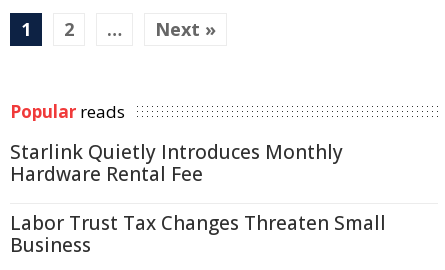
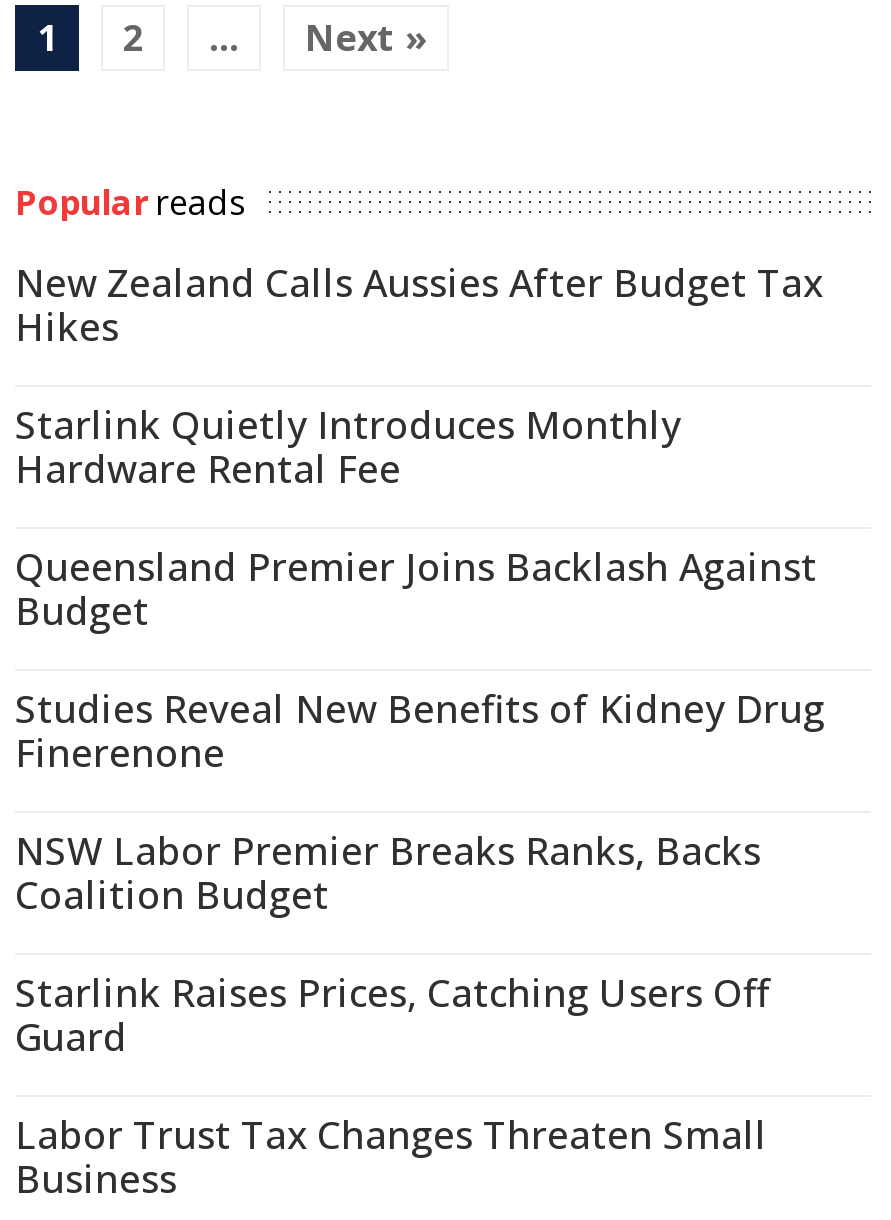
none -> [15,257,823,353] New Zealand Calls Aussies After Budget Tax | Hikes
none -> [15,541,825,1063] Queensland Premier Joins Backlash Against | Budget | Studies Reveal New Benefits of Kidney Drug | Finerenone | NSW Labor Premier Breaks Ranks, Backs | Coalition Budget | Starlink Raises Prices, Catching Users Off | Guard

